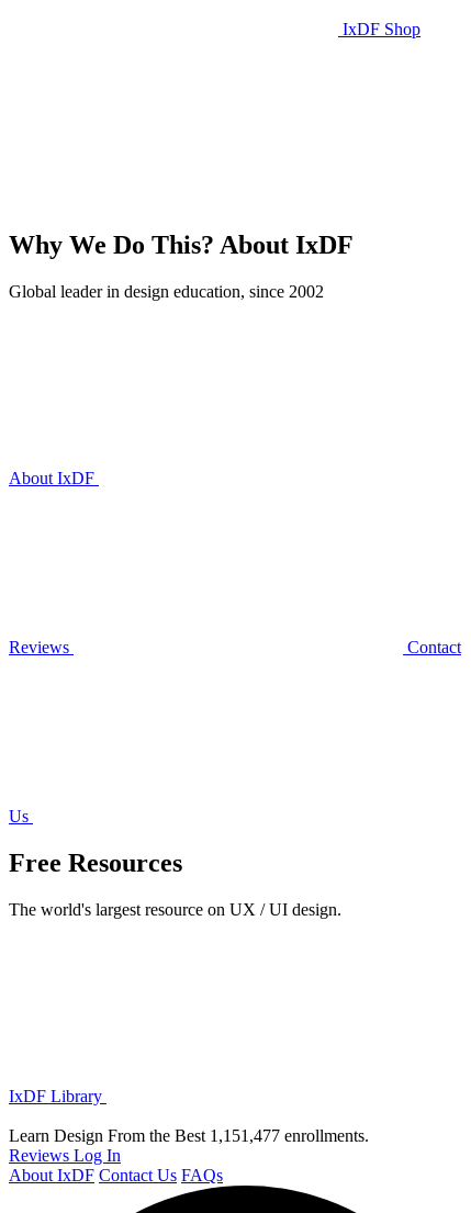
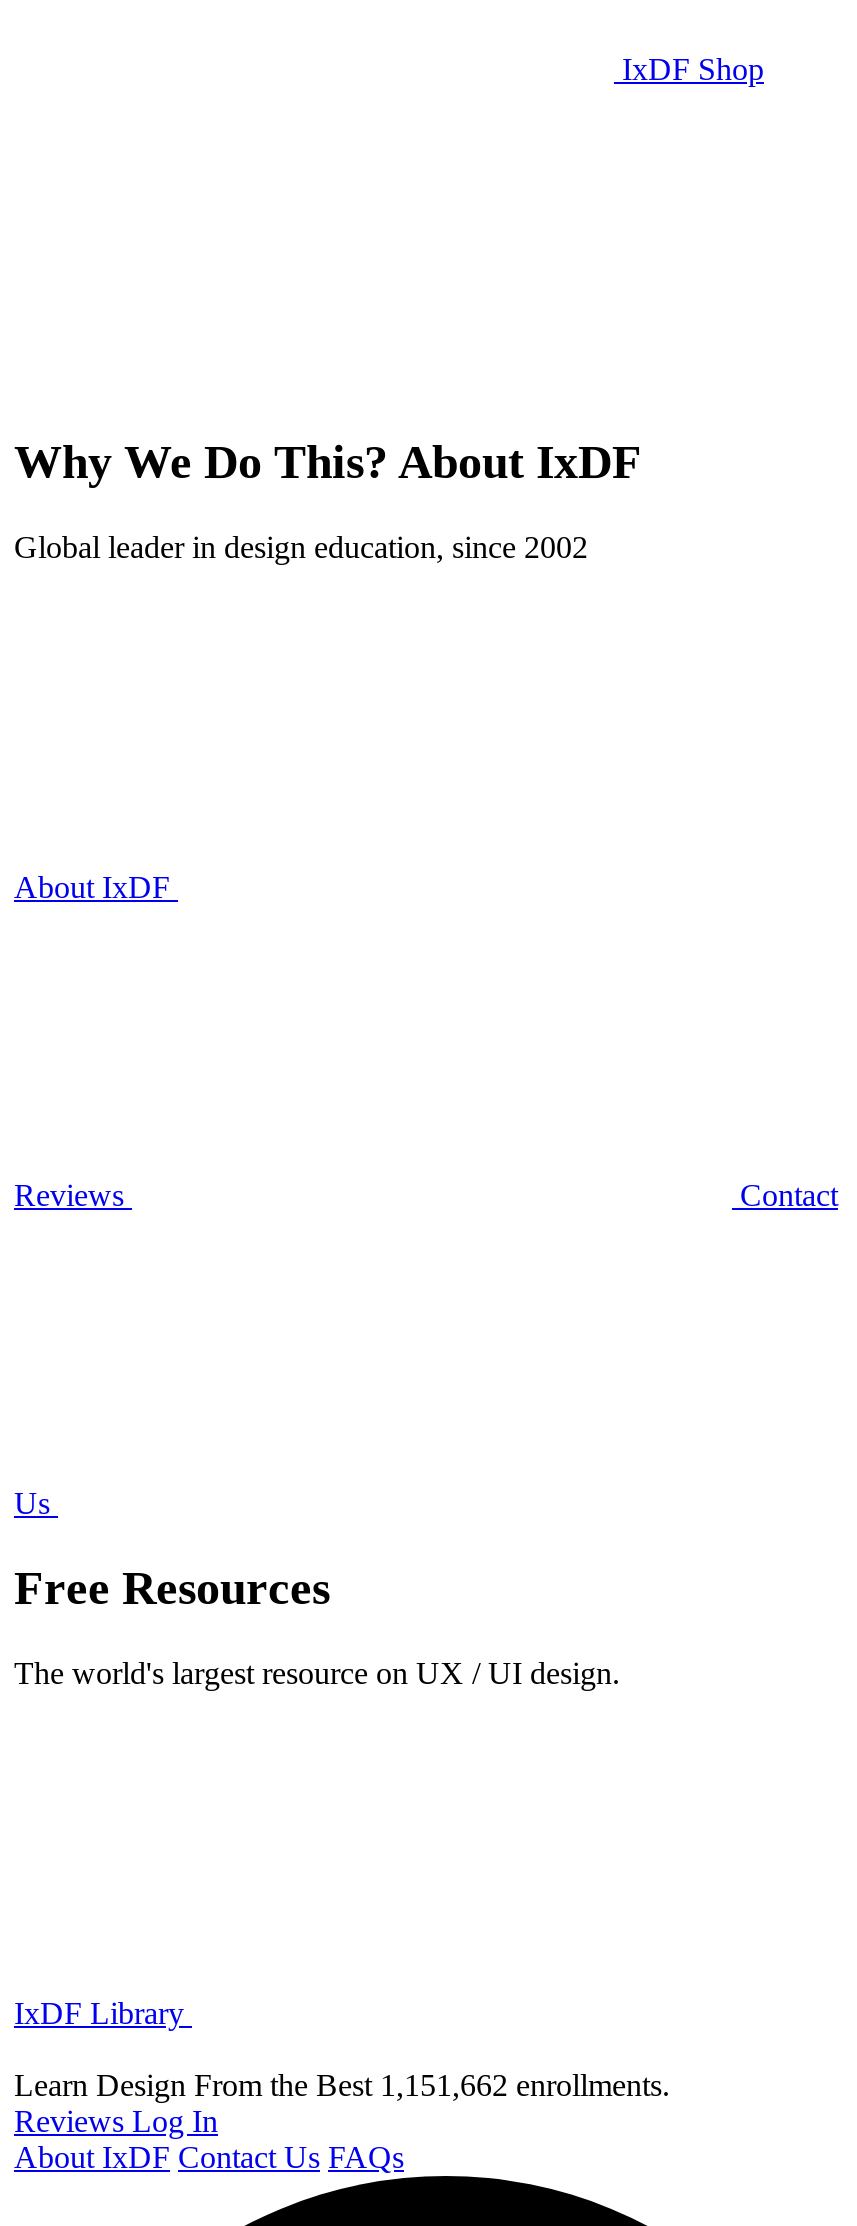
[9,1126,369,1145] Learn Design From the Best 1,151,477 enrollments. -> [14,2067,670,2101] Learn Design From the Best 1,151,662 enrollments.

